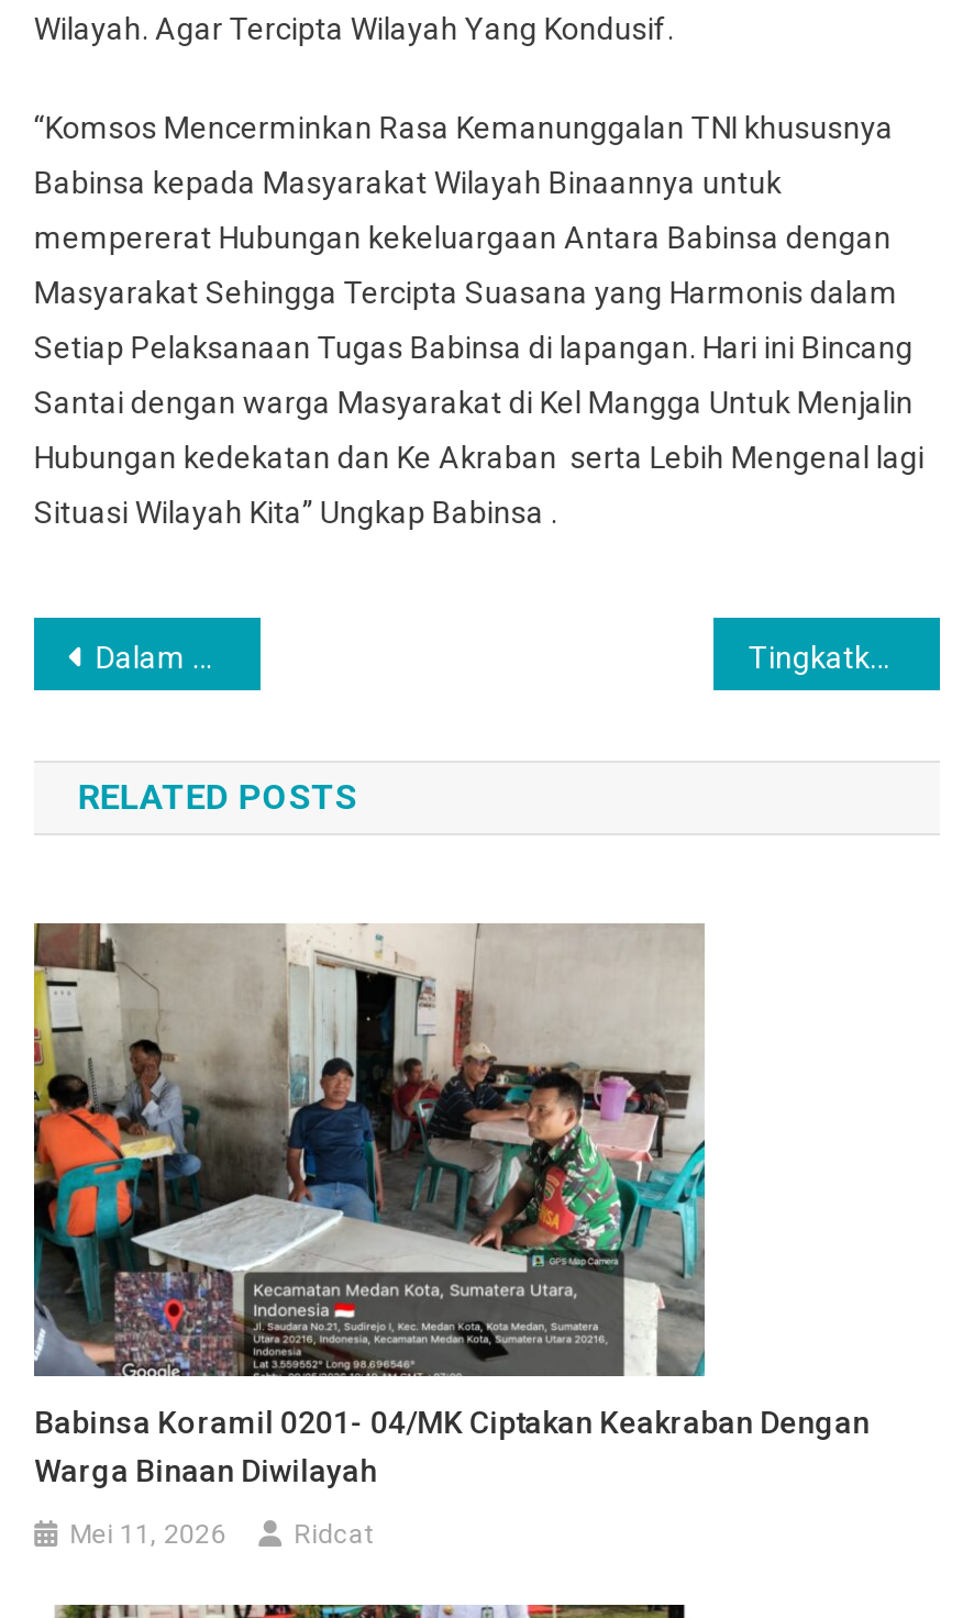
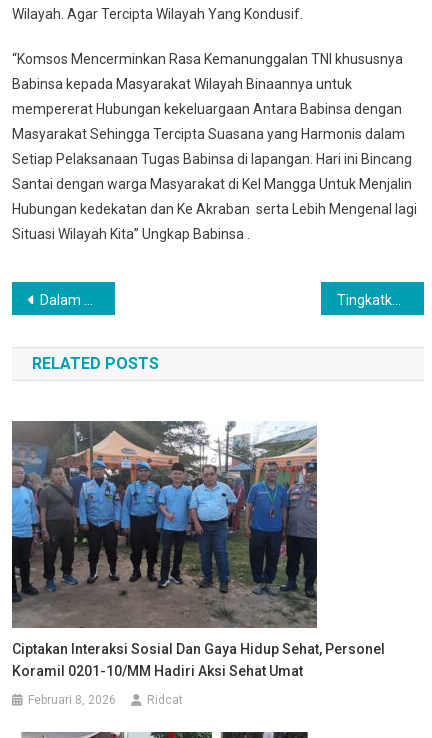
[32,921,870,1489] [image] | Babinsa Koramil 0201- 04/MK Ciptakan Keakraban Dengan | Warga Binaan Diwilayah -> [11,420,385,679] [image] | Ciptakan Interaksi Sosial Dan Gaya Hidup Sehat, Personel | Koramil 0201-10/MM Hadiri Aksi Sehat Umat
[69,1520,226,1550] Mei 11, 2026 -> [28,693,116,707] Februari 8, 2026

